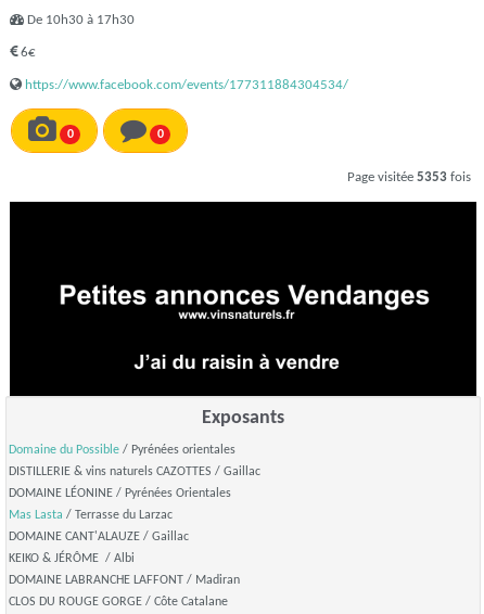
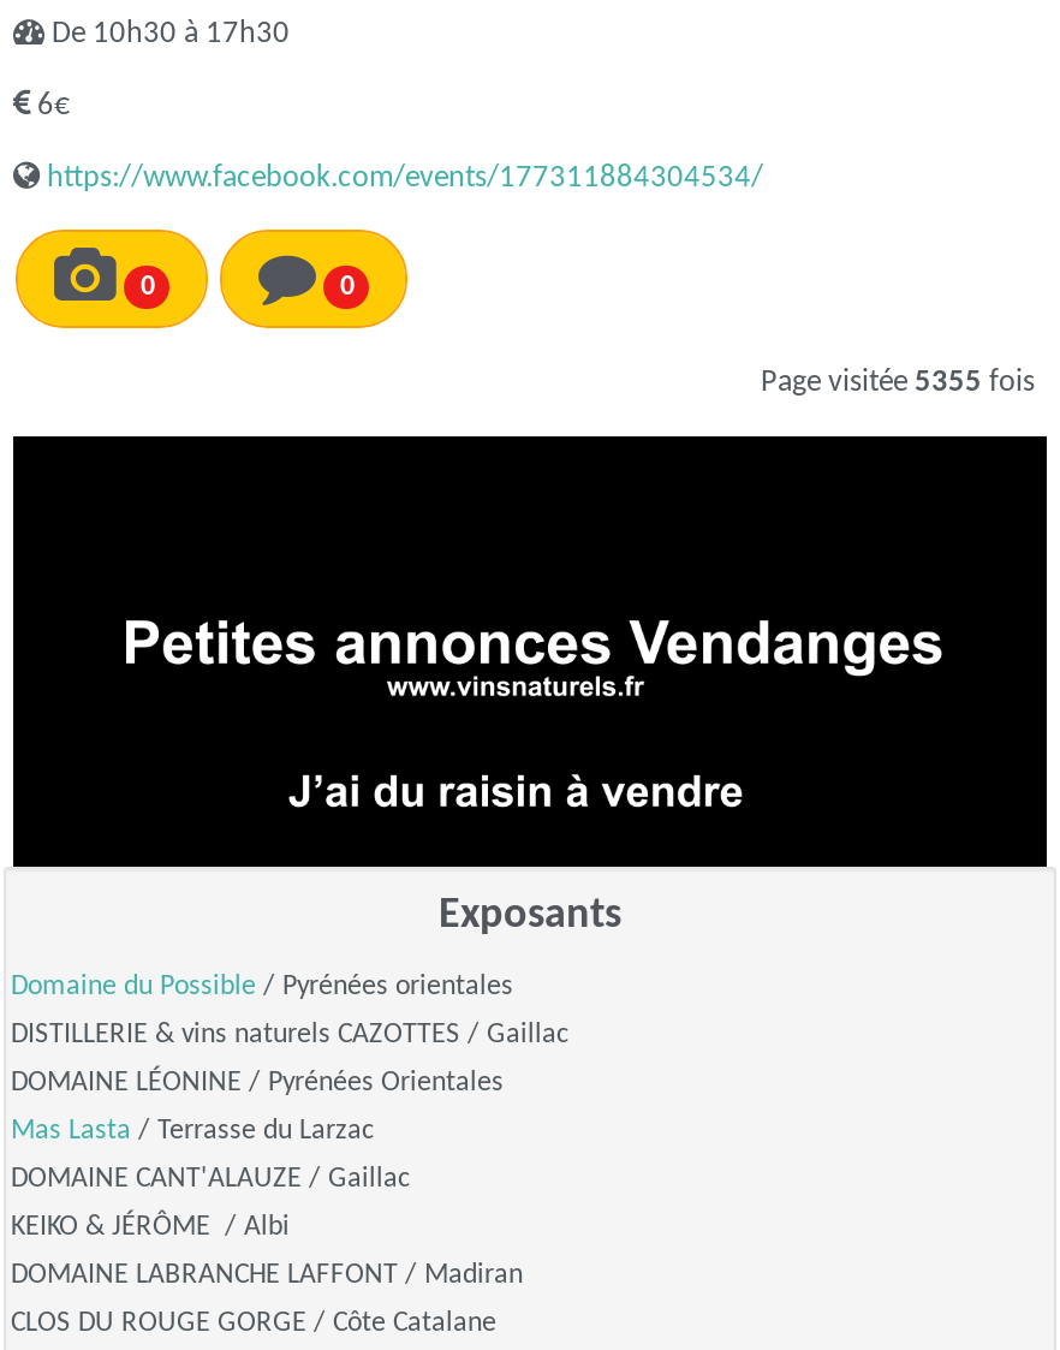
[347,170,471,184] Page visitée 5353 fois -> [761,366,1035,397] Page visitée 5355 fois

